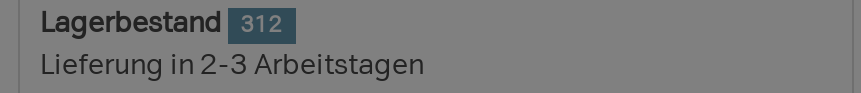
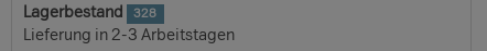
[40,6,283,40] Lagerbestand 312 -> [23,3,157,22] Lagerbestand 328

